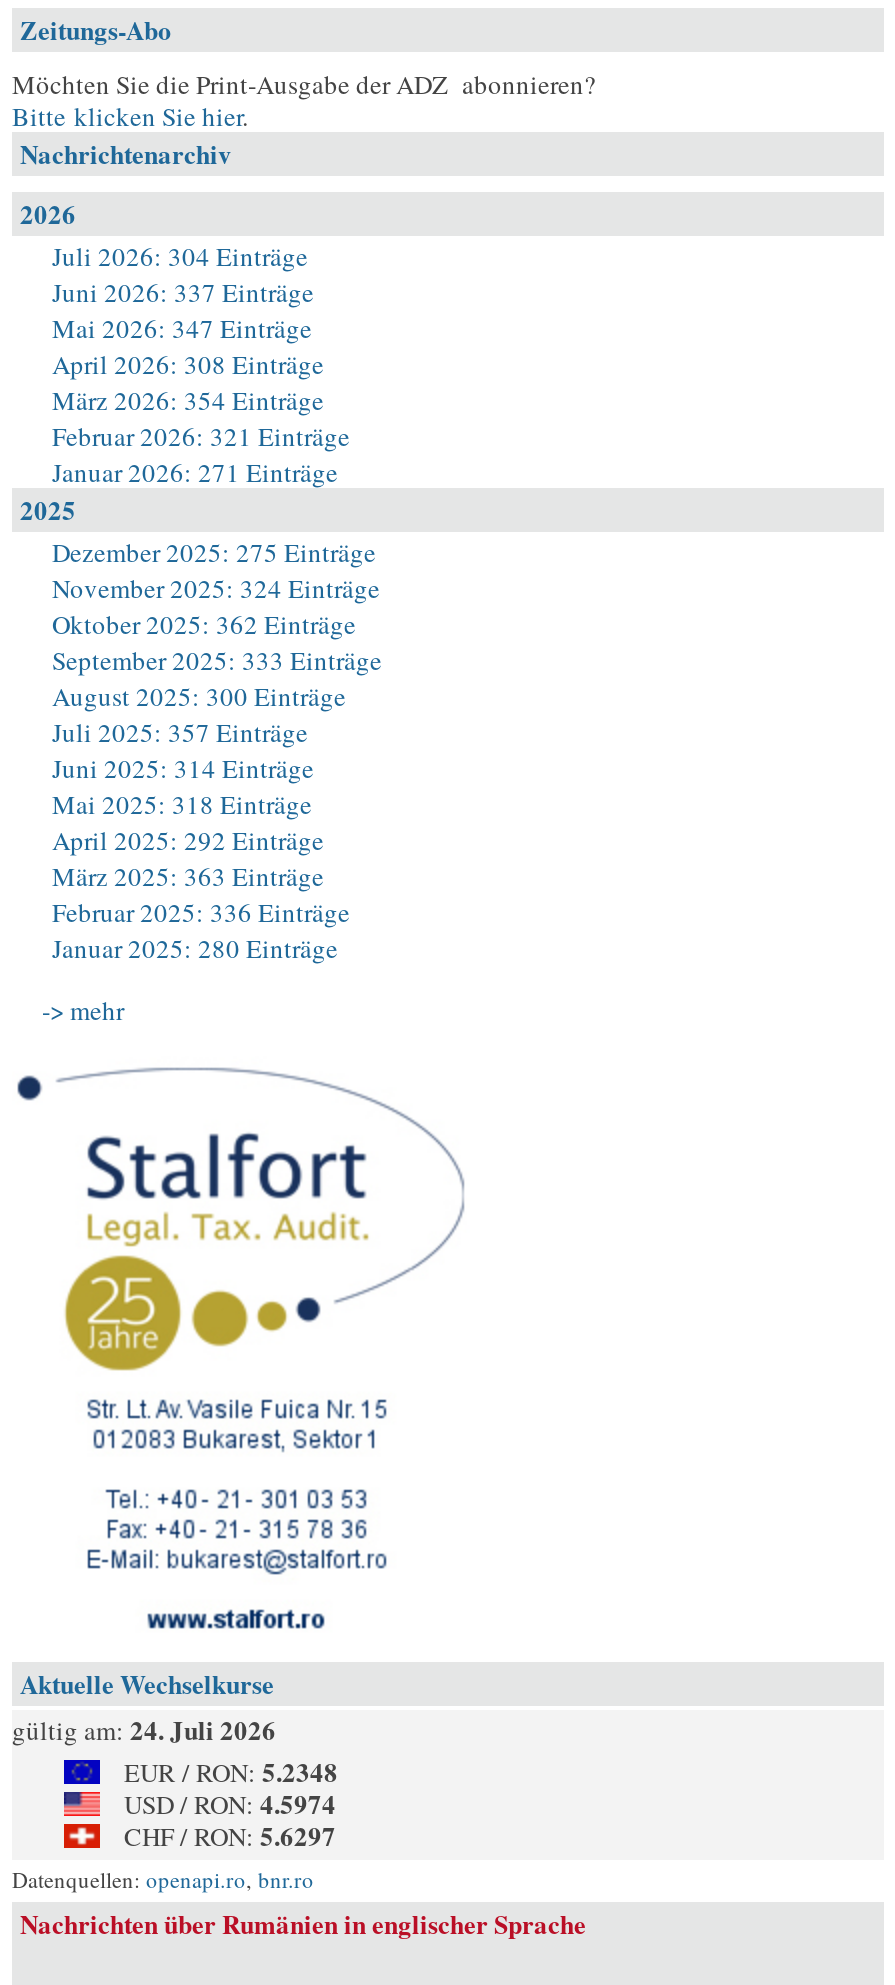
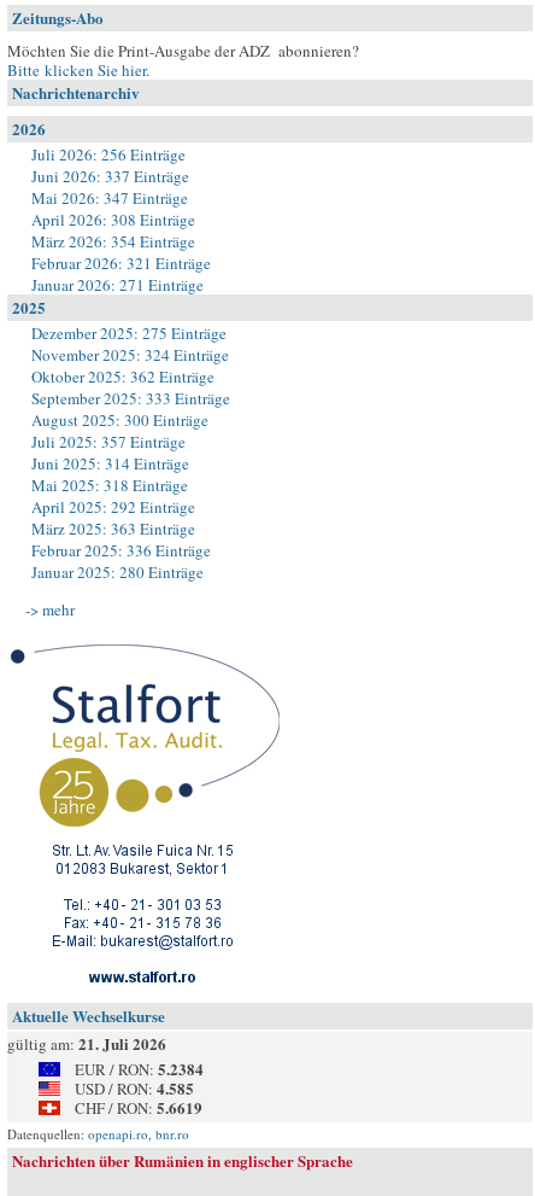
[52,238,308,274] Juli 2026: 304 Einträge -> [31,144,186,165] Juli 2026: 256 Einträge
[12,1710,276,1748] gültig am: 24. Juli 2026 -> [7,1032,166,1055] gültig am: 21. Juli 2026
[124,1752,338,1790] EUR / RON: 5.2348 -> [75,1057,204,1080] EUR / RON: 5.2384
[124,1784,336,1822] USD / RON: 4.5974 -> [75,1077,194,1099] USD / RON: 4.585
[124,1816,336,1854] CHF / RON: 5.6297 -> [75,1096,202,1119] CHF / RON: 5.6619

